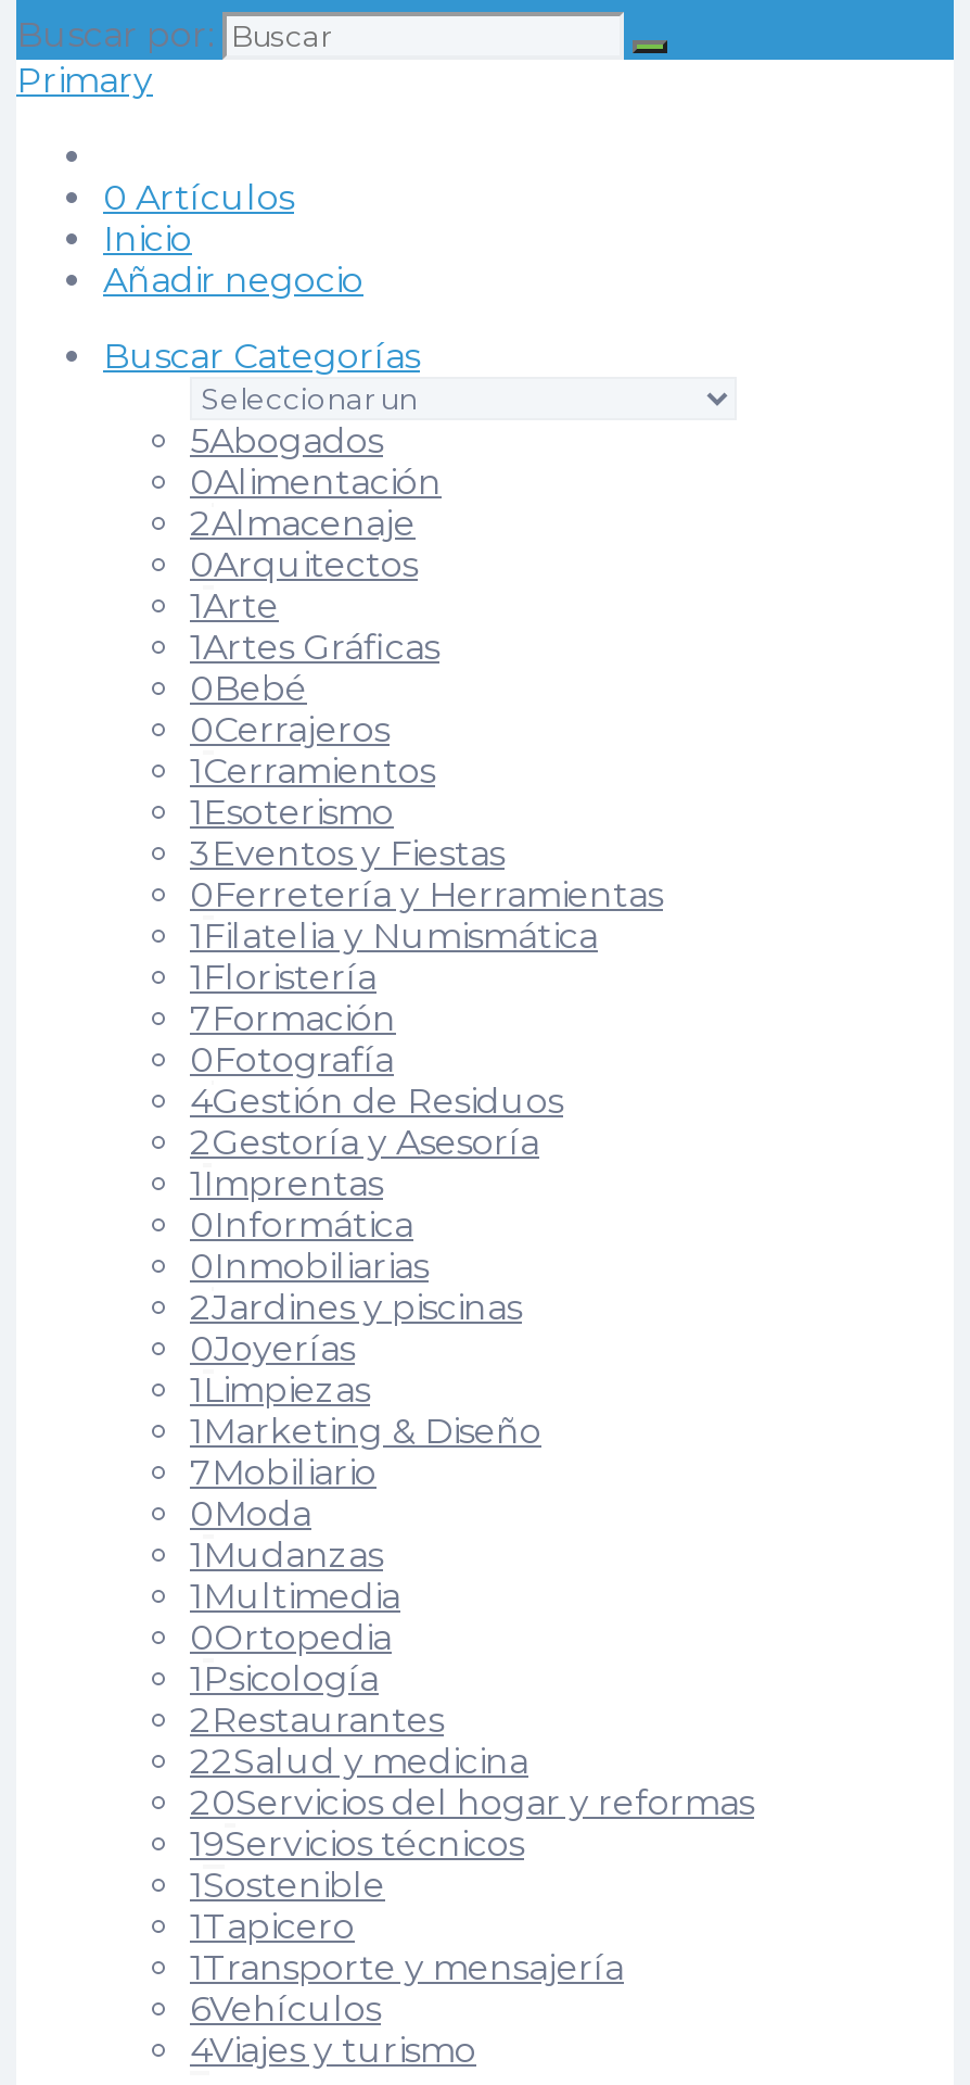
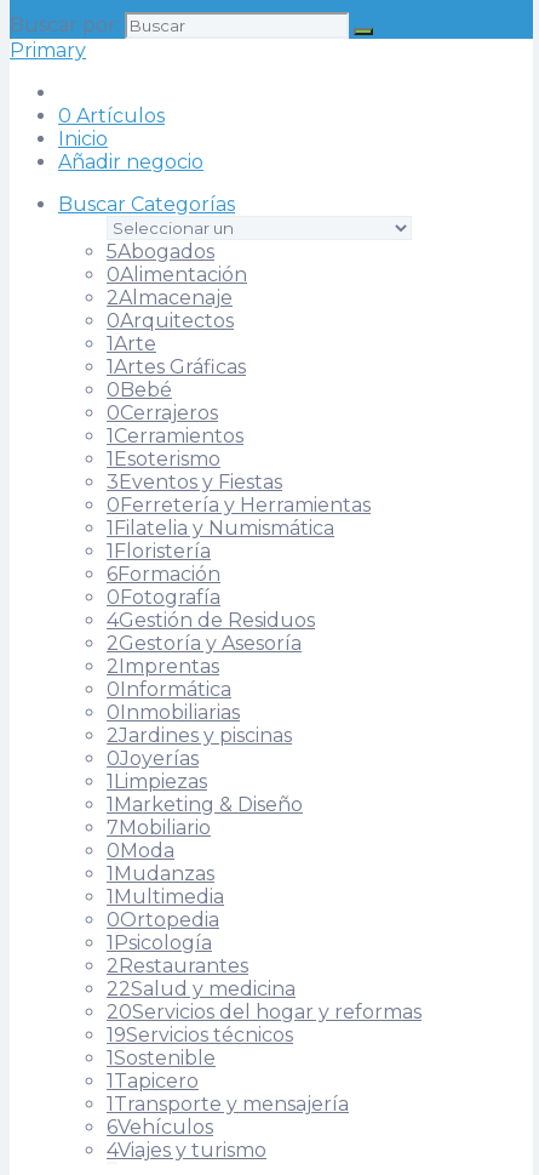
[190,998,396,1039] 7Formación -> [107,562,220,585] 6Formación
[190,1163,383,1204] 1 Imprentas -> [107,655,219,678] 2 Imprentas

